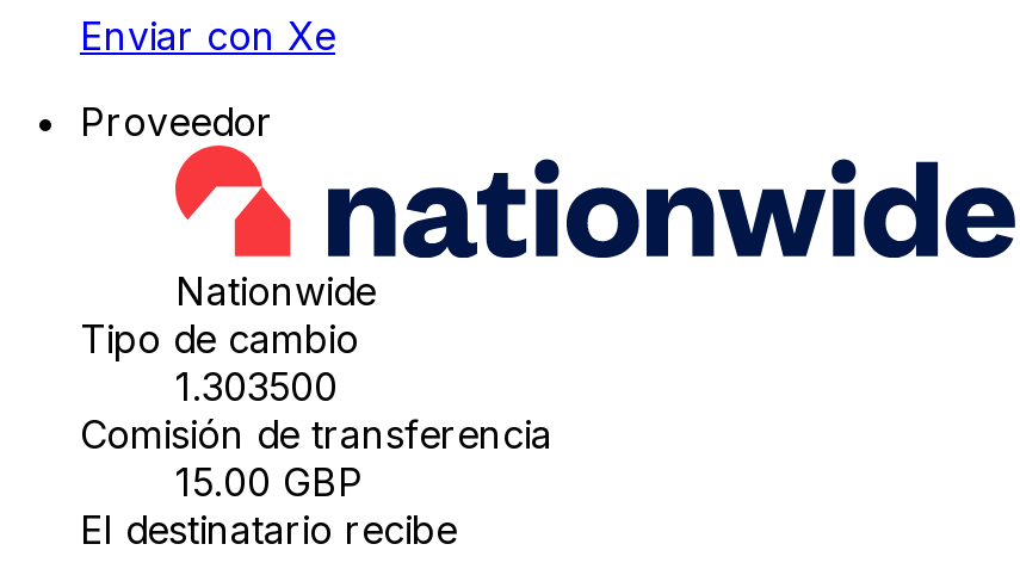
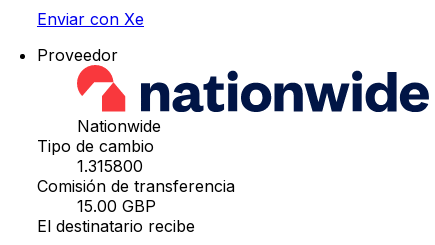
[175,363,338,410] 1.303500 -> [77,156,143,176] 1.315800

